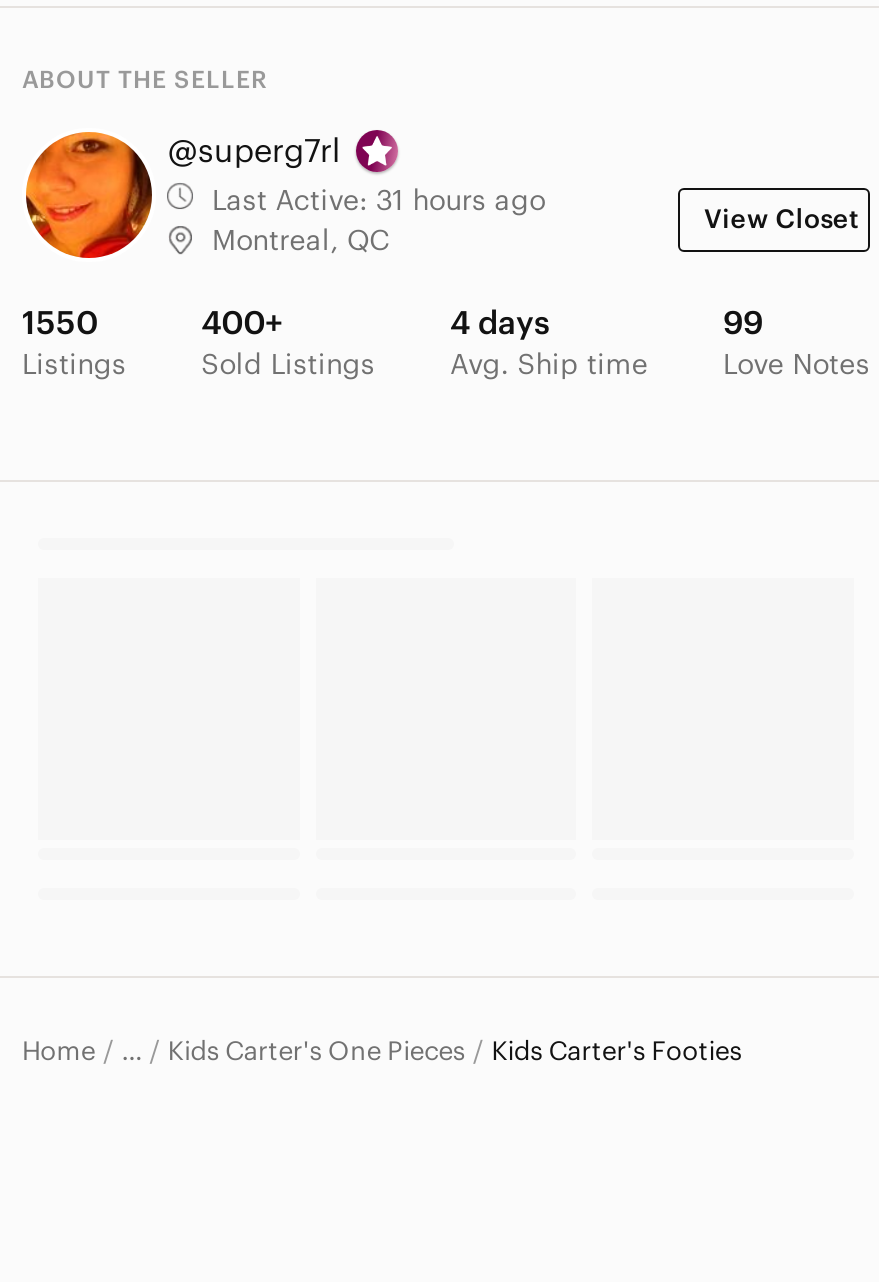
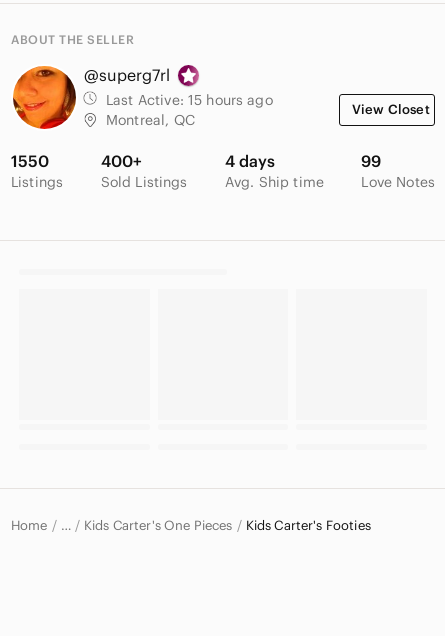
[212,182,546,218] Last Active: 31 hours ago -> [106,91,273,109] Last Active: 15 hours ago

